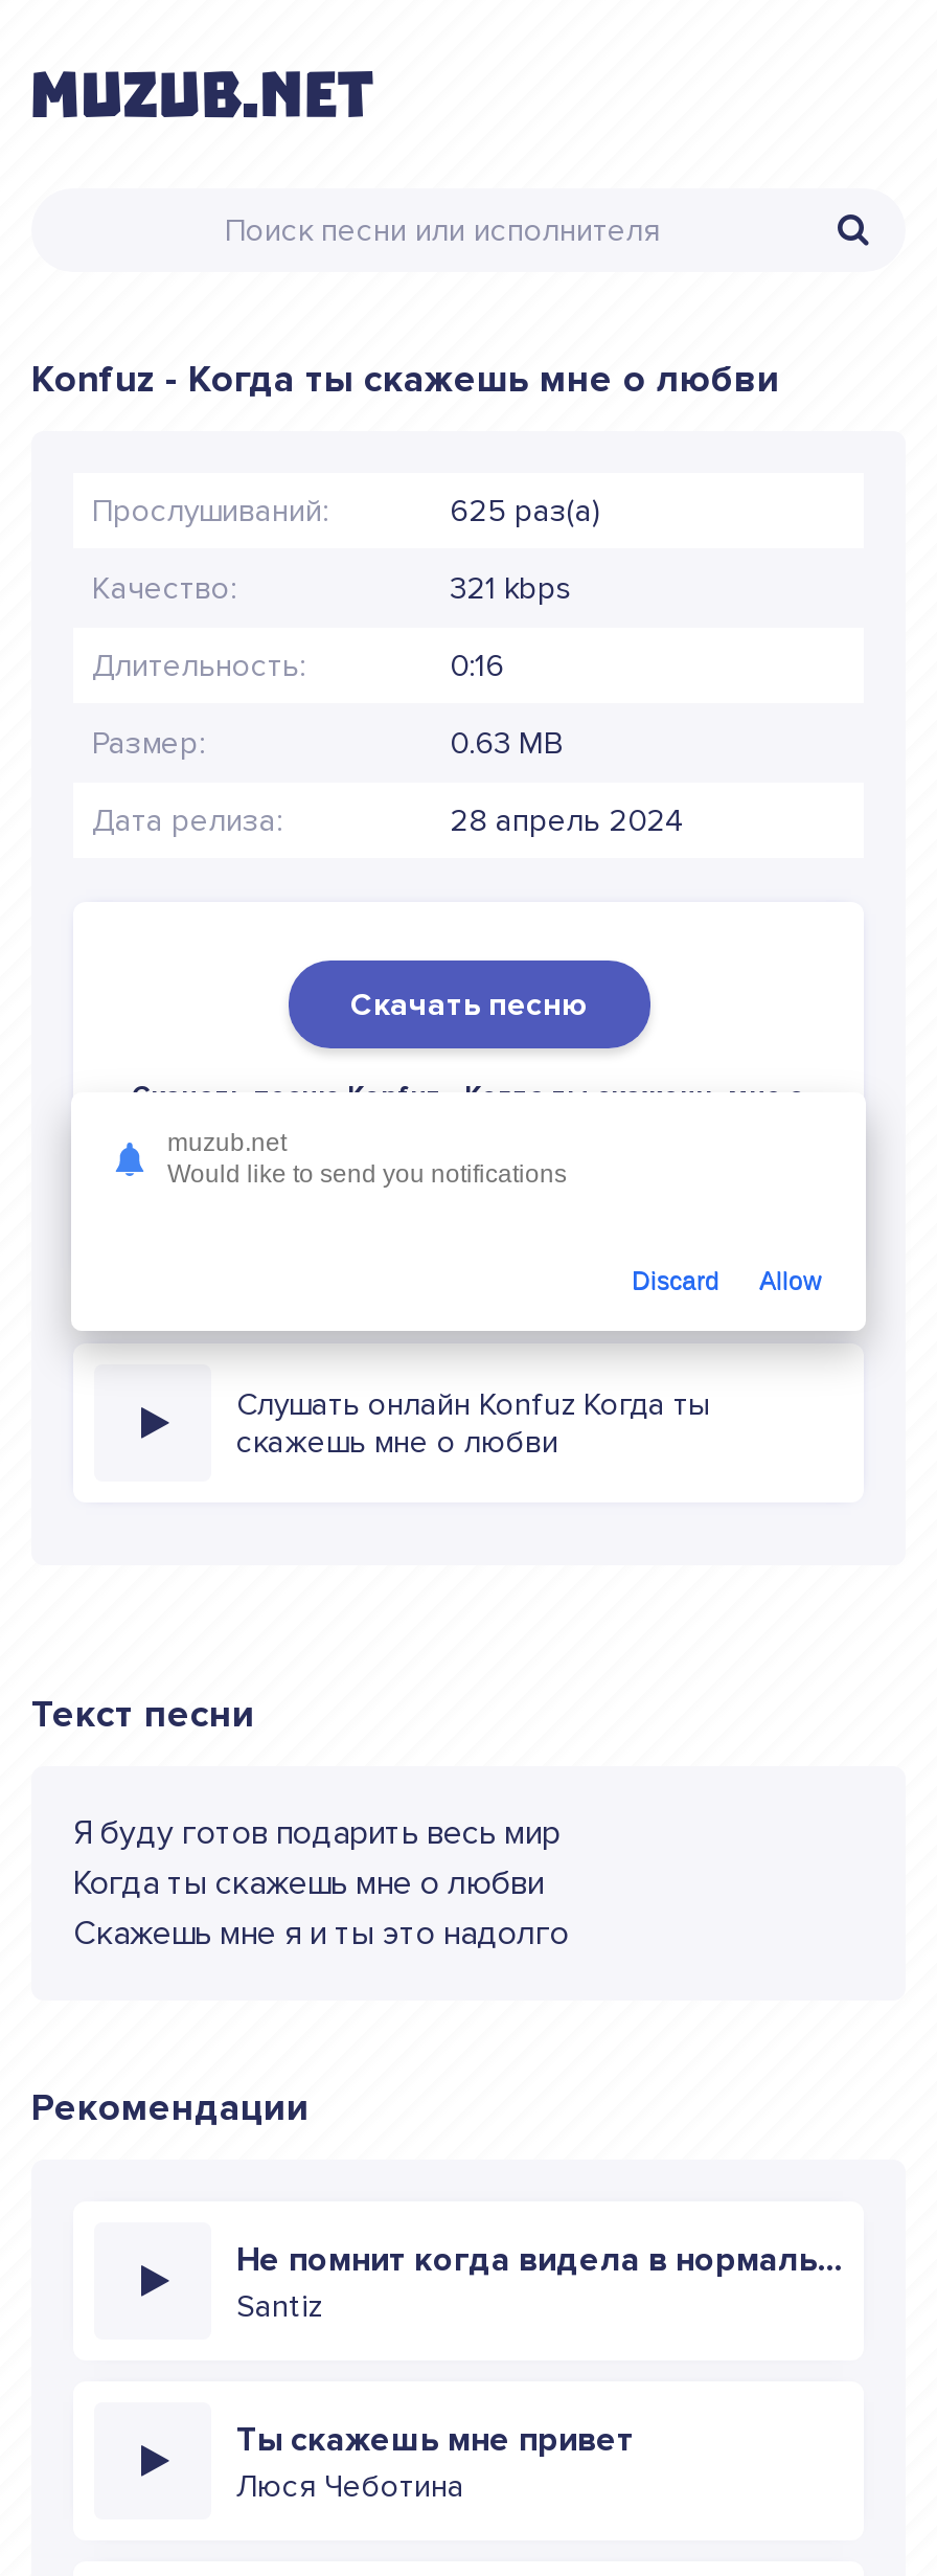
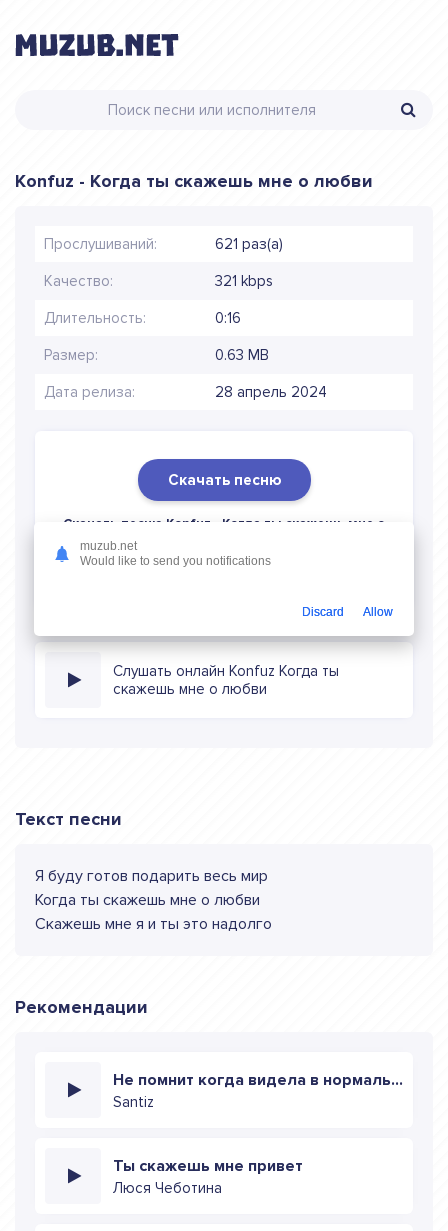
[450,492,600,529] 625 раз(а) -> [215,235,283,253] 621 раз(а)

